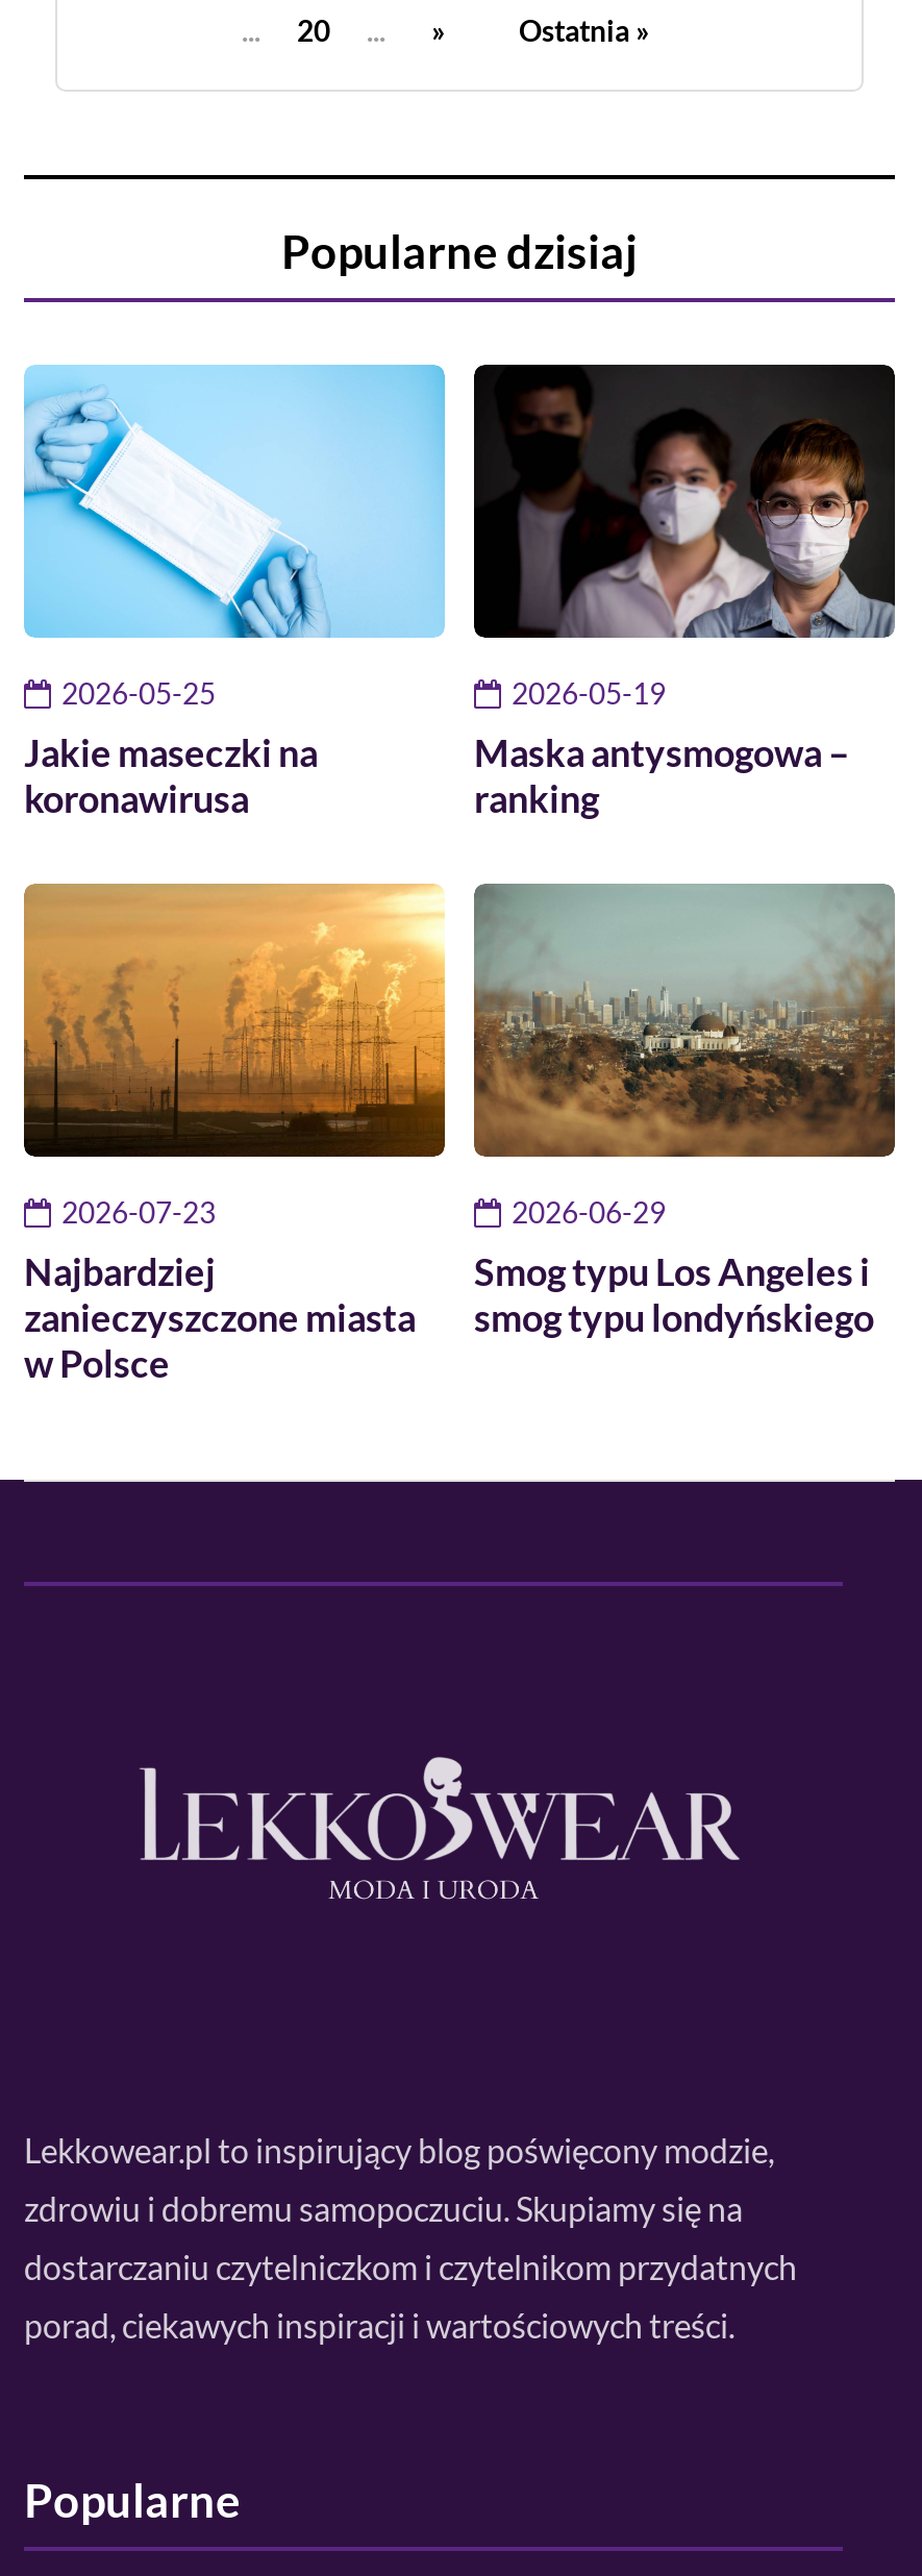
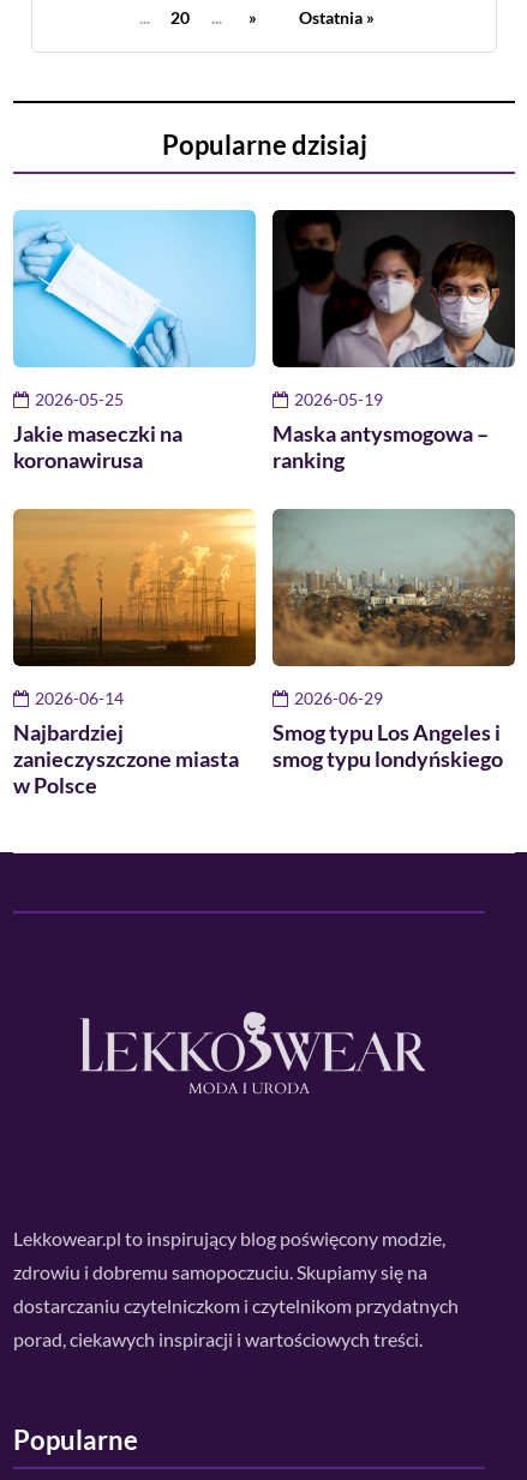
[61,1195,216,1230] 2026-07-23 -> [35,688,124,708] 2026-06-14

